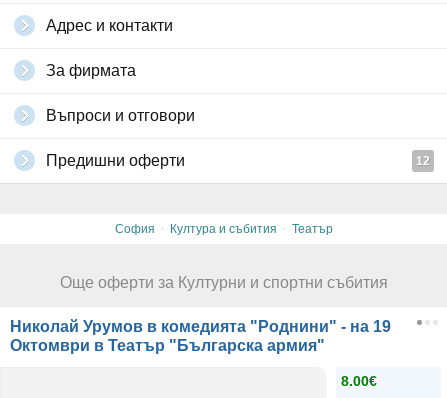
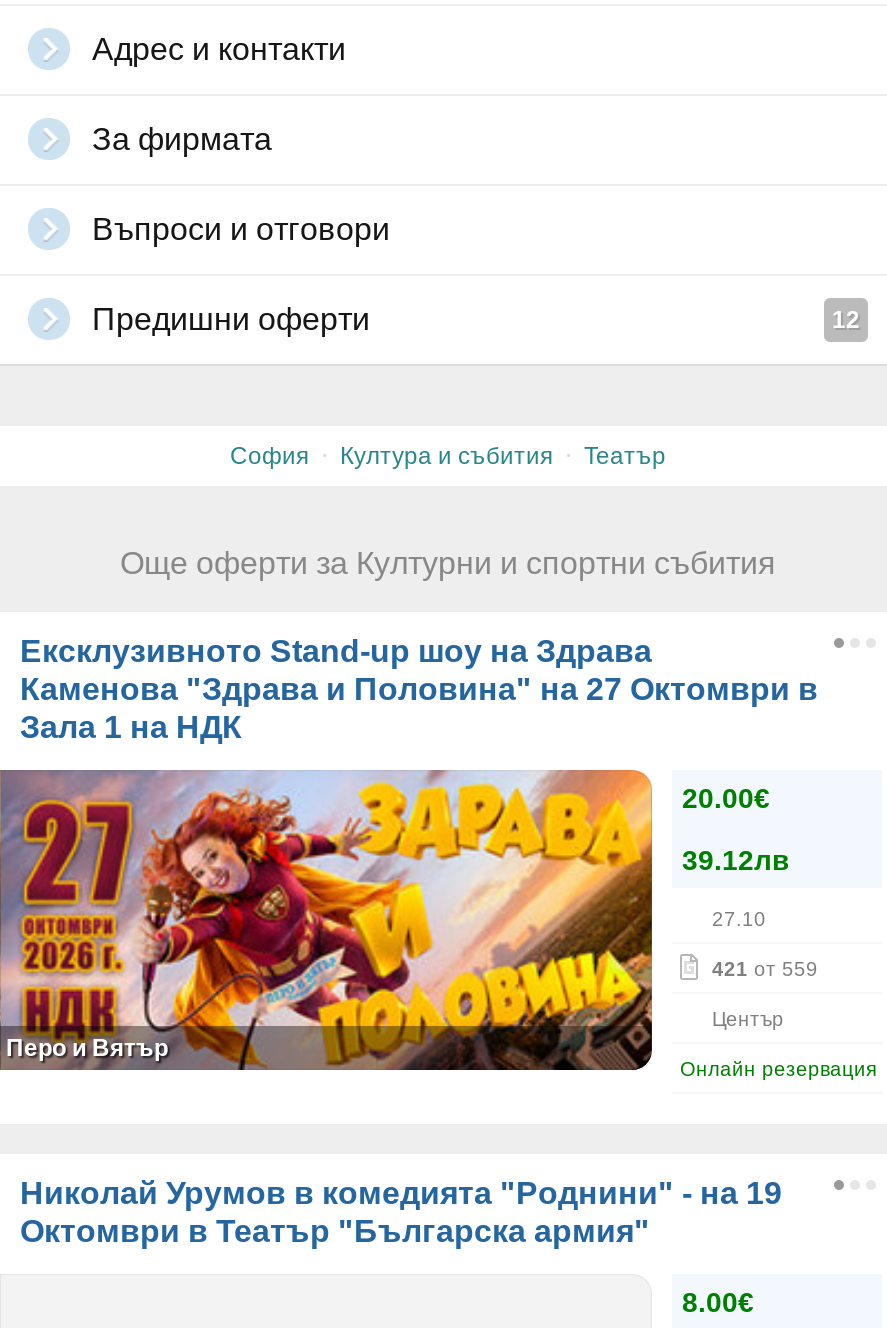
none -> [6,634,876,1080] [image] | Ексклузивното Stand-up шоу на Здрава | Каменова "Здрава и Половина" на 27 Октомври в | Зала 1 на НДК | 20.00€ | 39.12лв | 27.10 | 421 от 559 | Център | Онлайн резервация
none -> [6,1034,168,1062] Перо и Вятър

